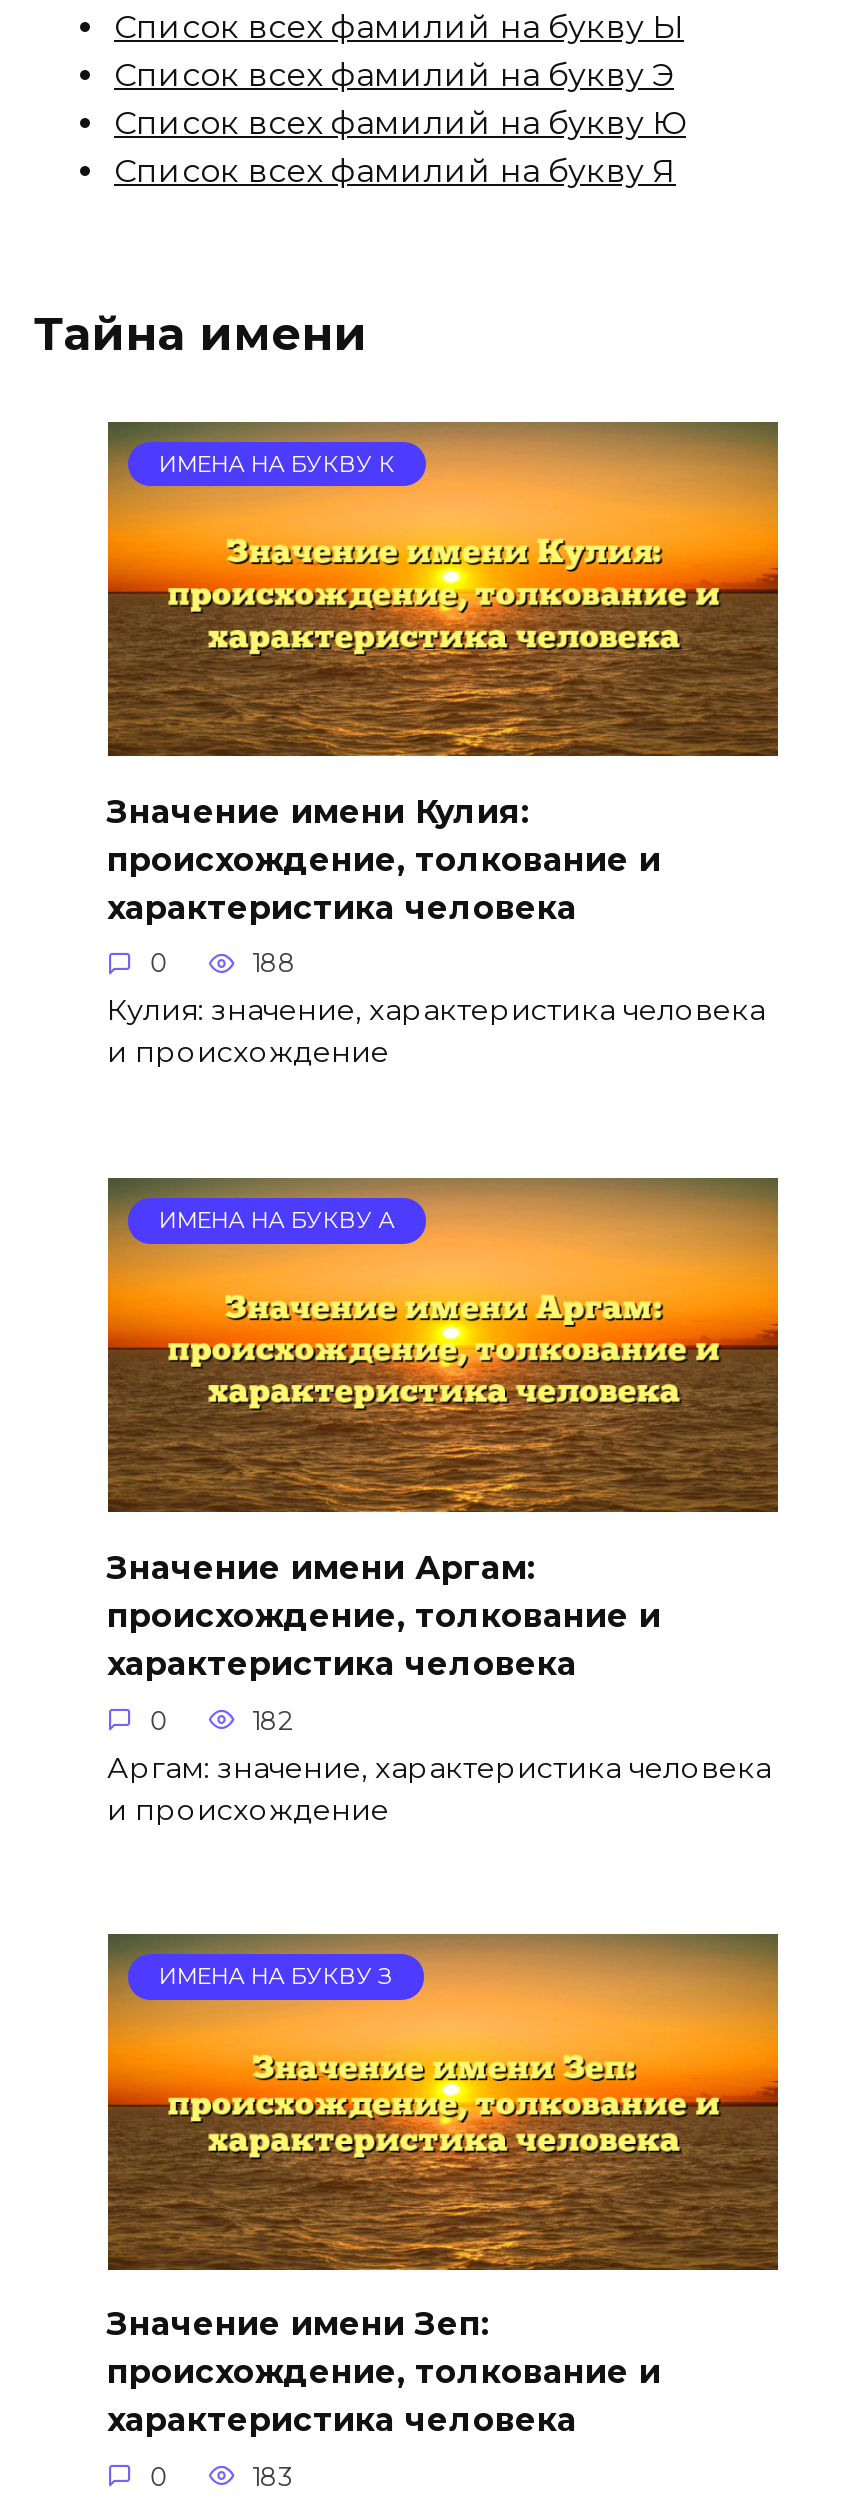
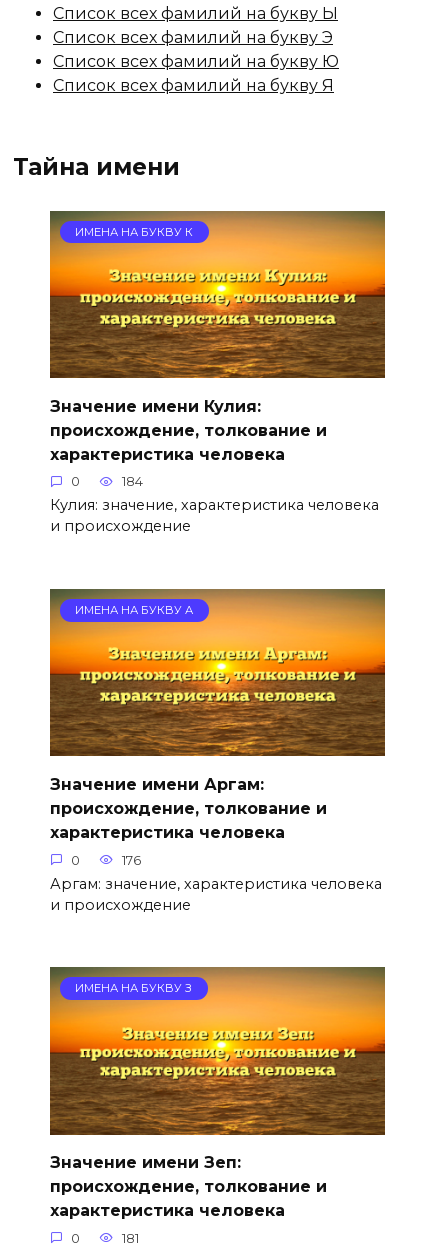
[252,949,296,979] 188 -> [122,474,143,489] 184
[252,1705,292,1735] 182 -> [122,853,141,868] 176
[252,2462,294,2492] 183 -> [122,1231,139,1246] 181

